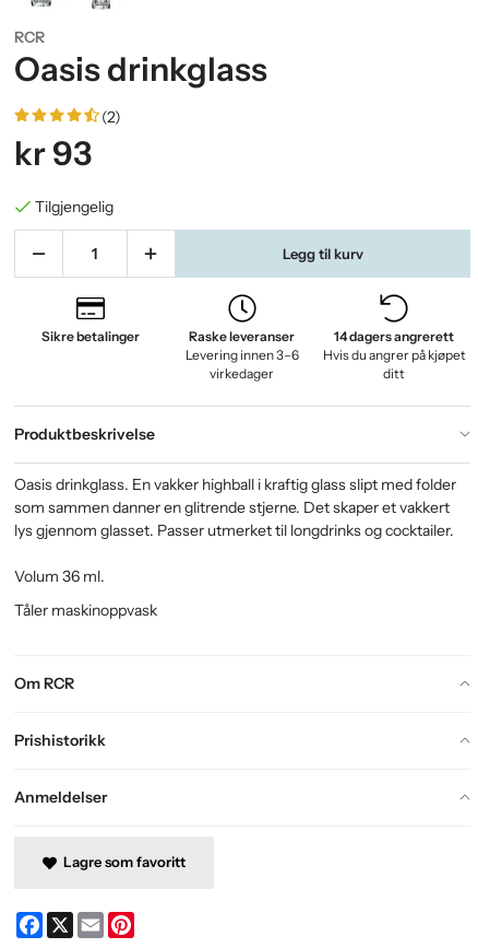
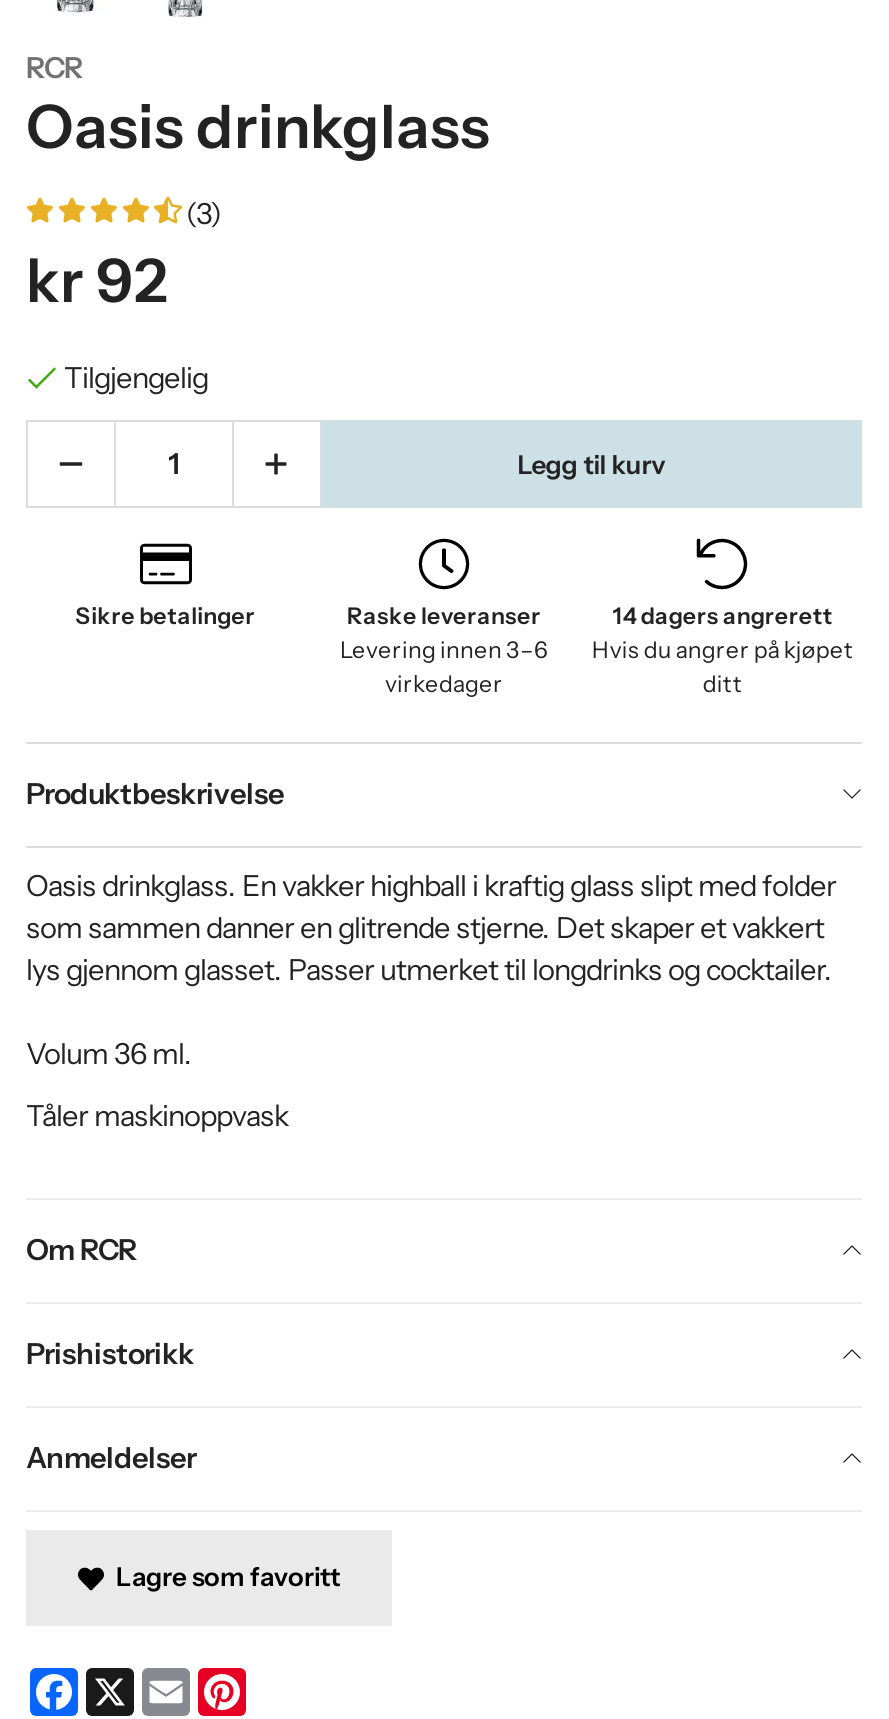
[101,107,121,127] (2) -> [186,196,222,232] (3)
[14,133,92,174] kr 93 -> [26,244,168,318] kr 92

